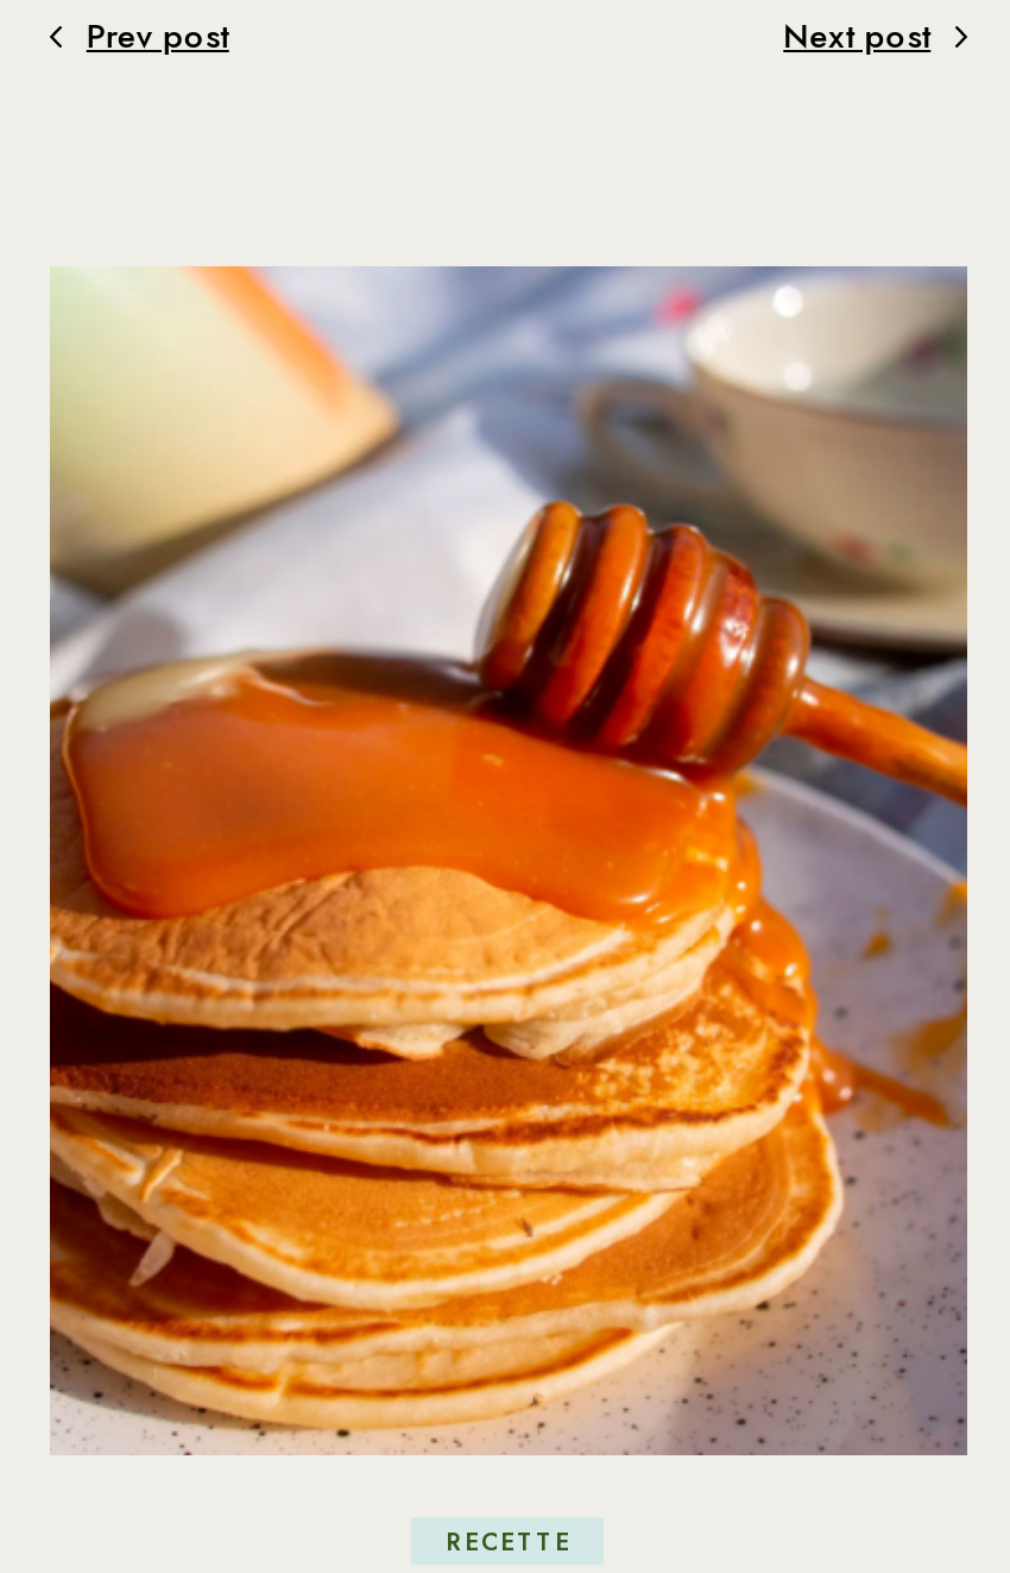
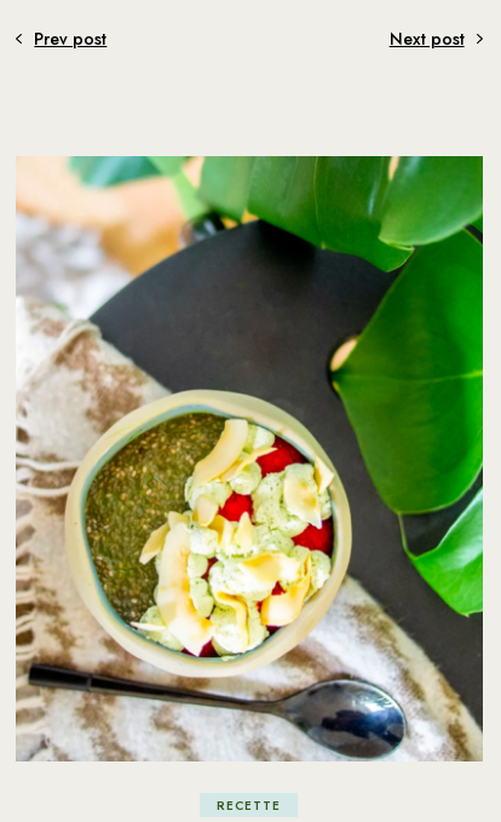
[48,265,970,1456] [image] -> [15,155,484,761] [image]

